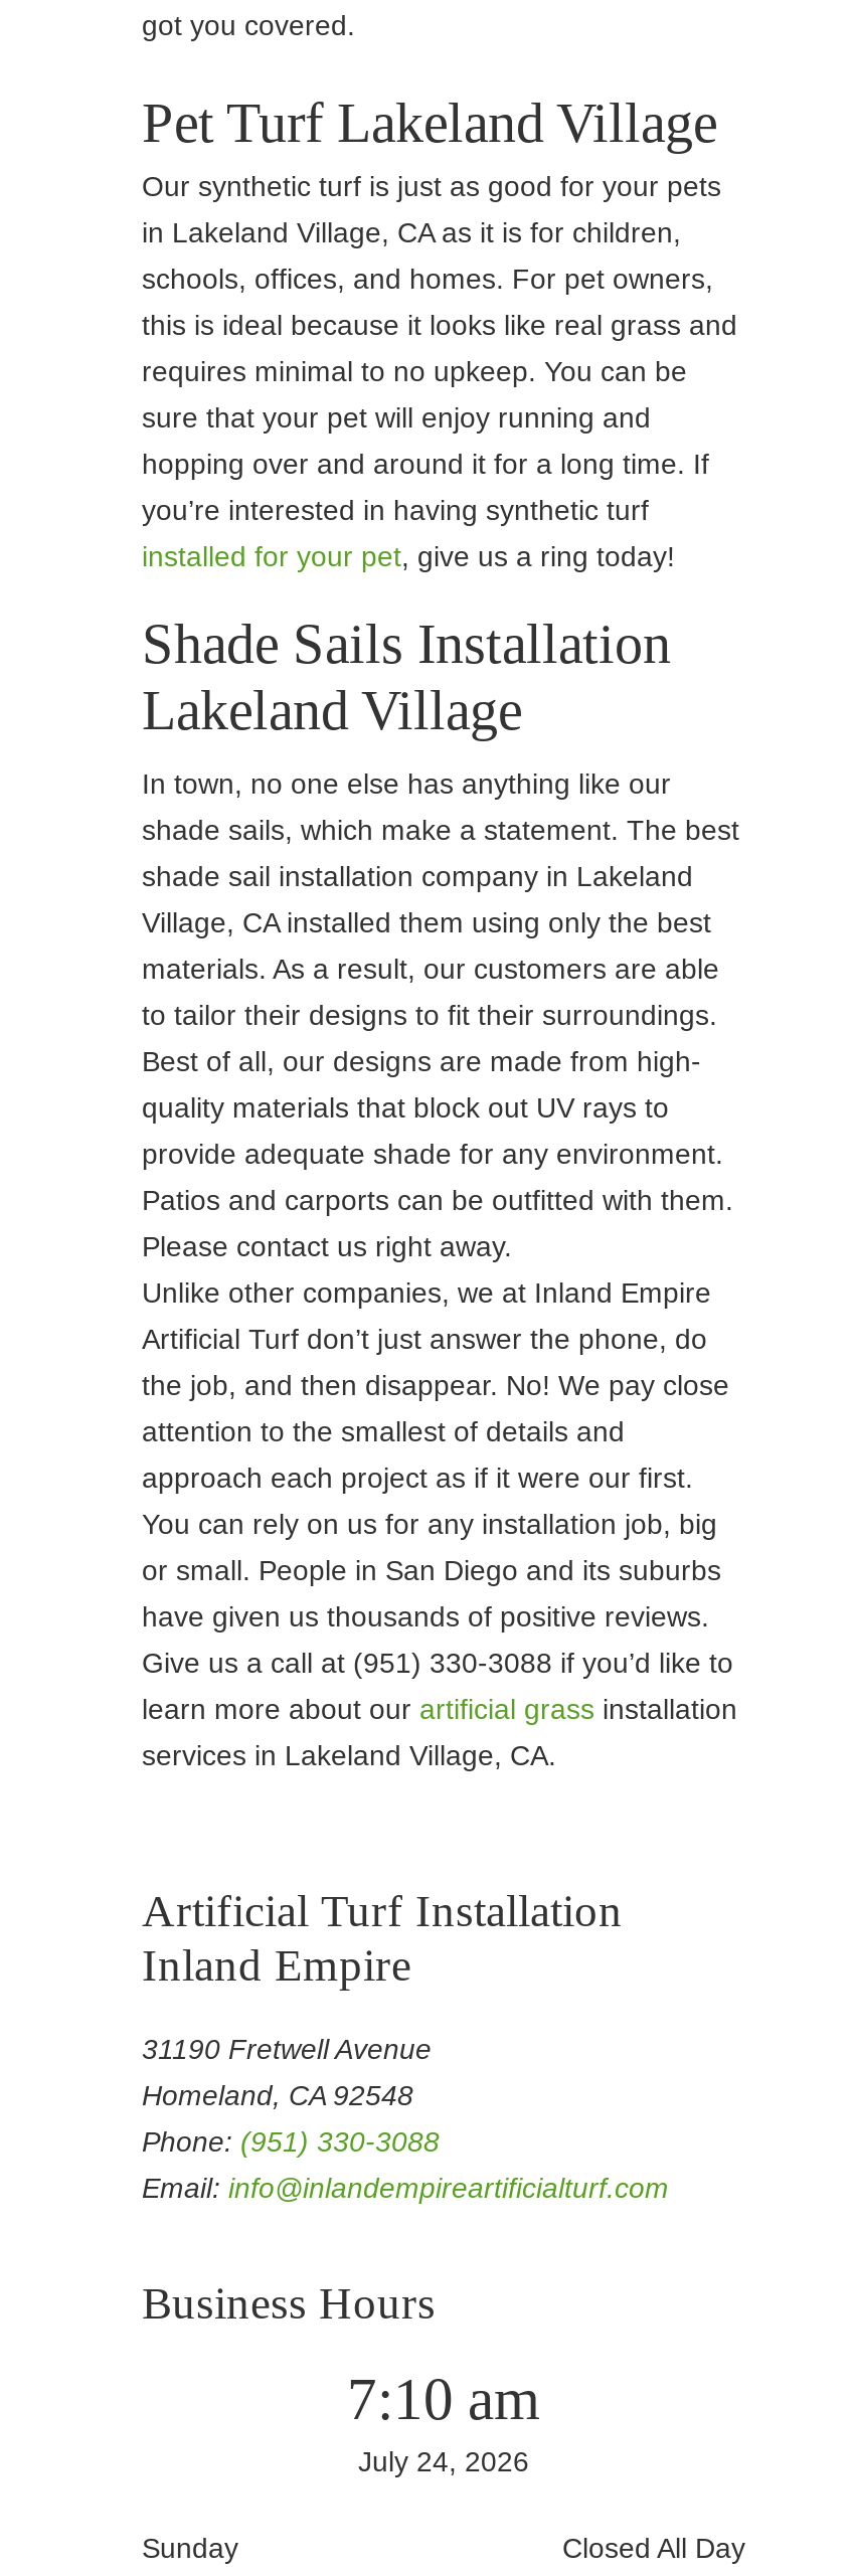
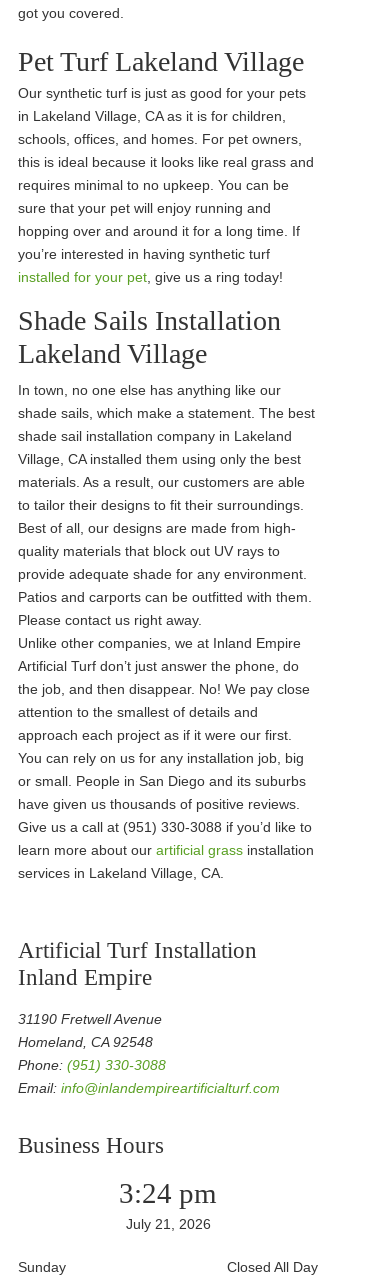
[347,2367,540,2477] 7:10 am | July 24, 2026 -> [119,1177,217,1232] 3:24 pm | July 21, 2026

